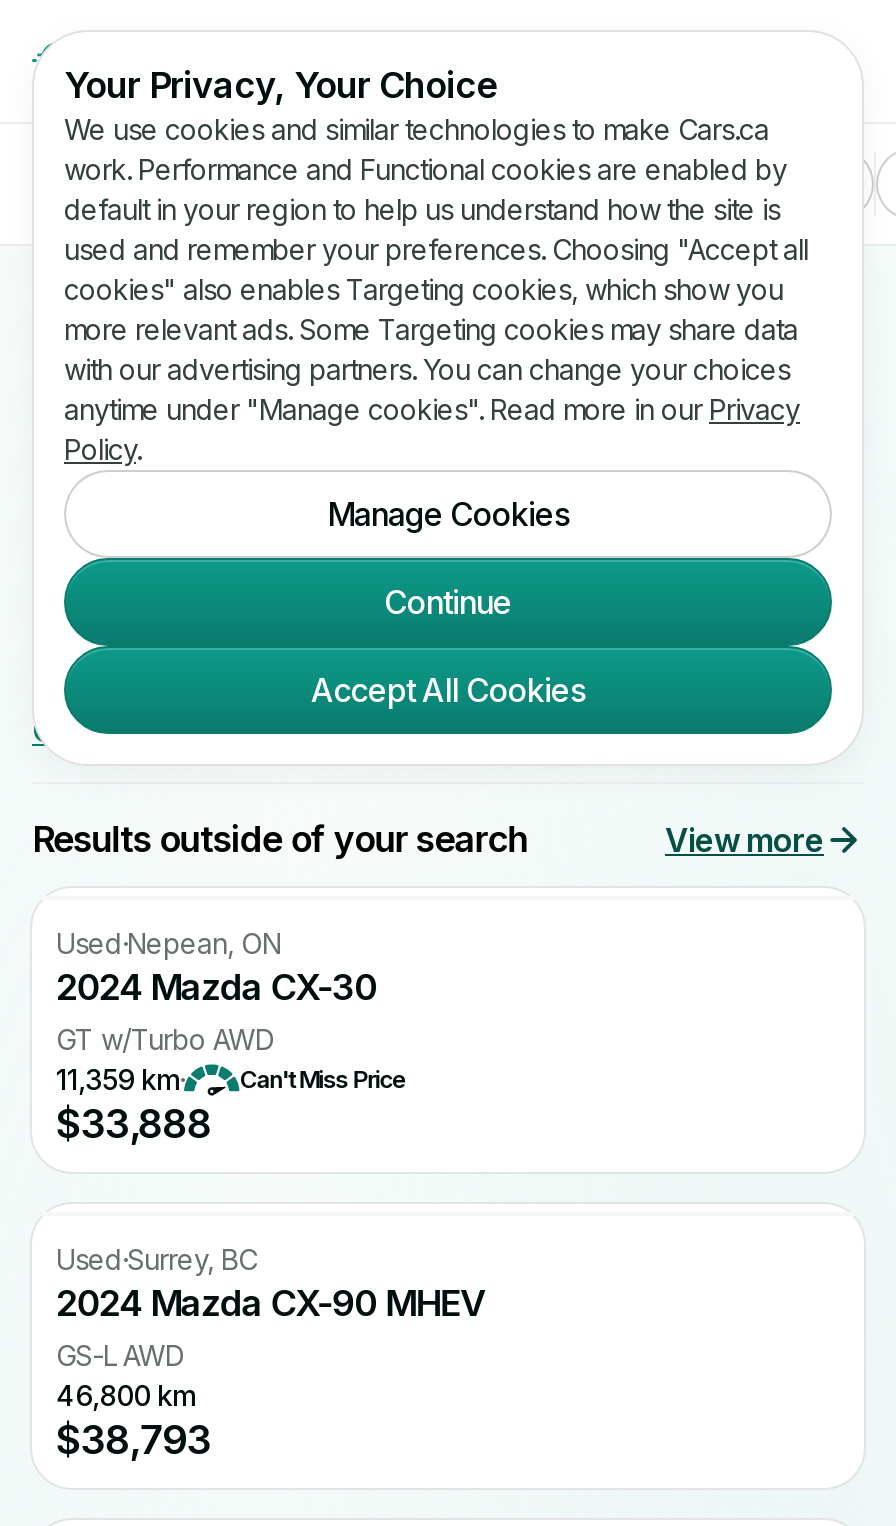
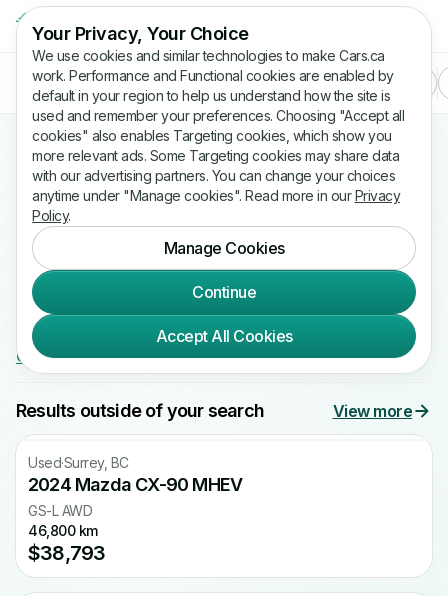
[56,926,406,1148] Used·Nepean, ON | 2024 Mazda CX-30 | GT w/Turbo AWD | 11,359 km· | Can't Miss Price | $33,888 -> none

